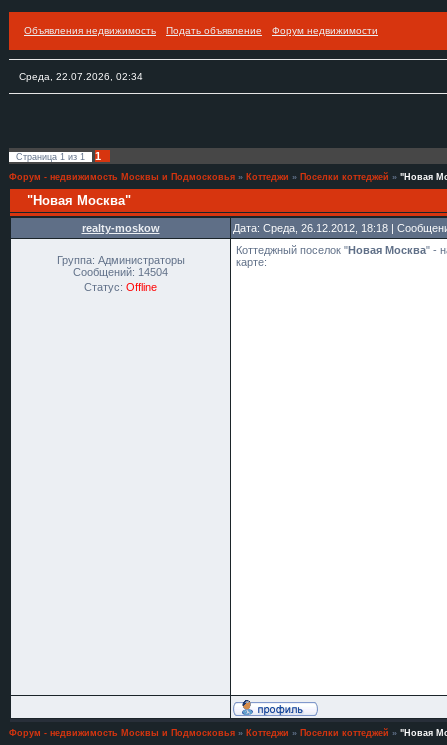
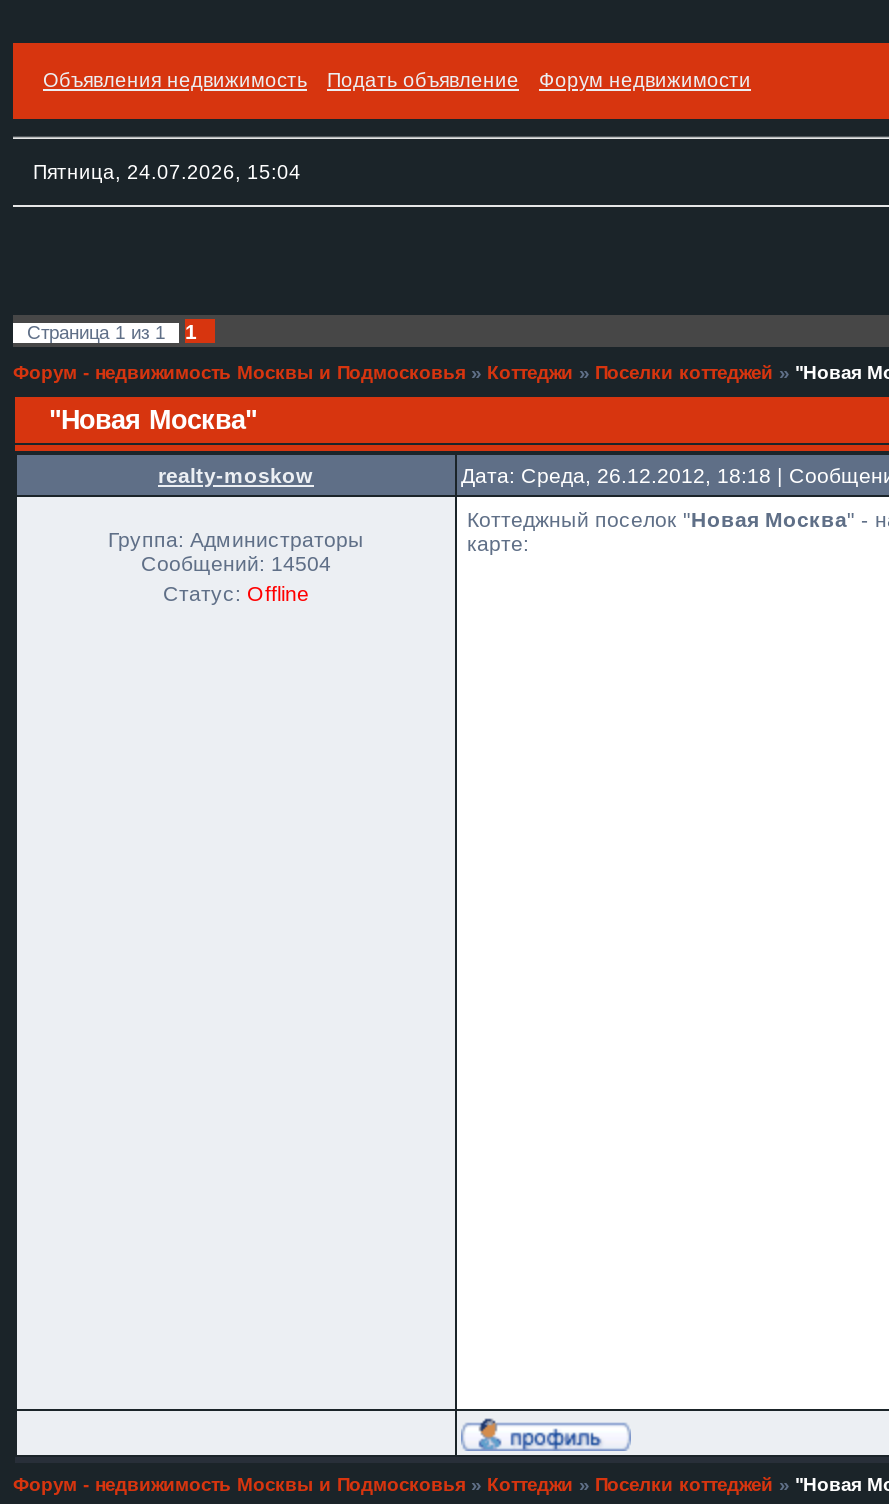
[19,71,143,82] Среда, 22.07.2026, 02:34 -> [33,161,301,183] Пятница, 24.07.2026, 15:04

